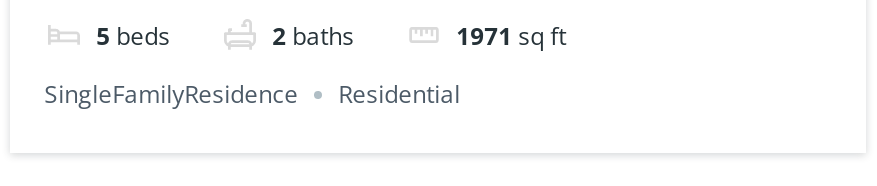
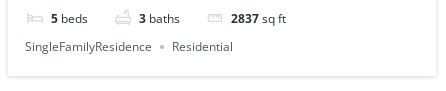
[272,19,354,53] 2 baths -> [139,9,180,26] 3 baths
[456,19,566,53] 1971 sq ft -> [231,9,286,26] 2837 sq ft

